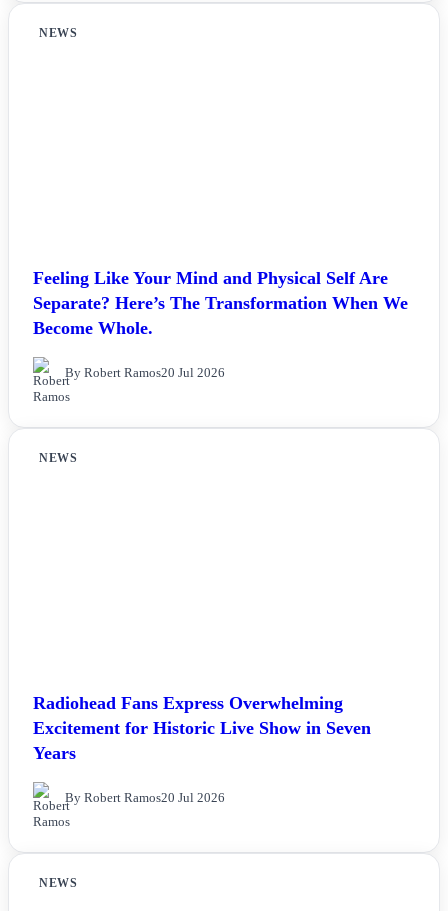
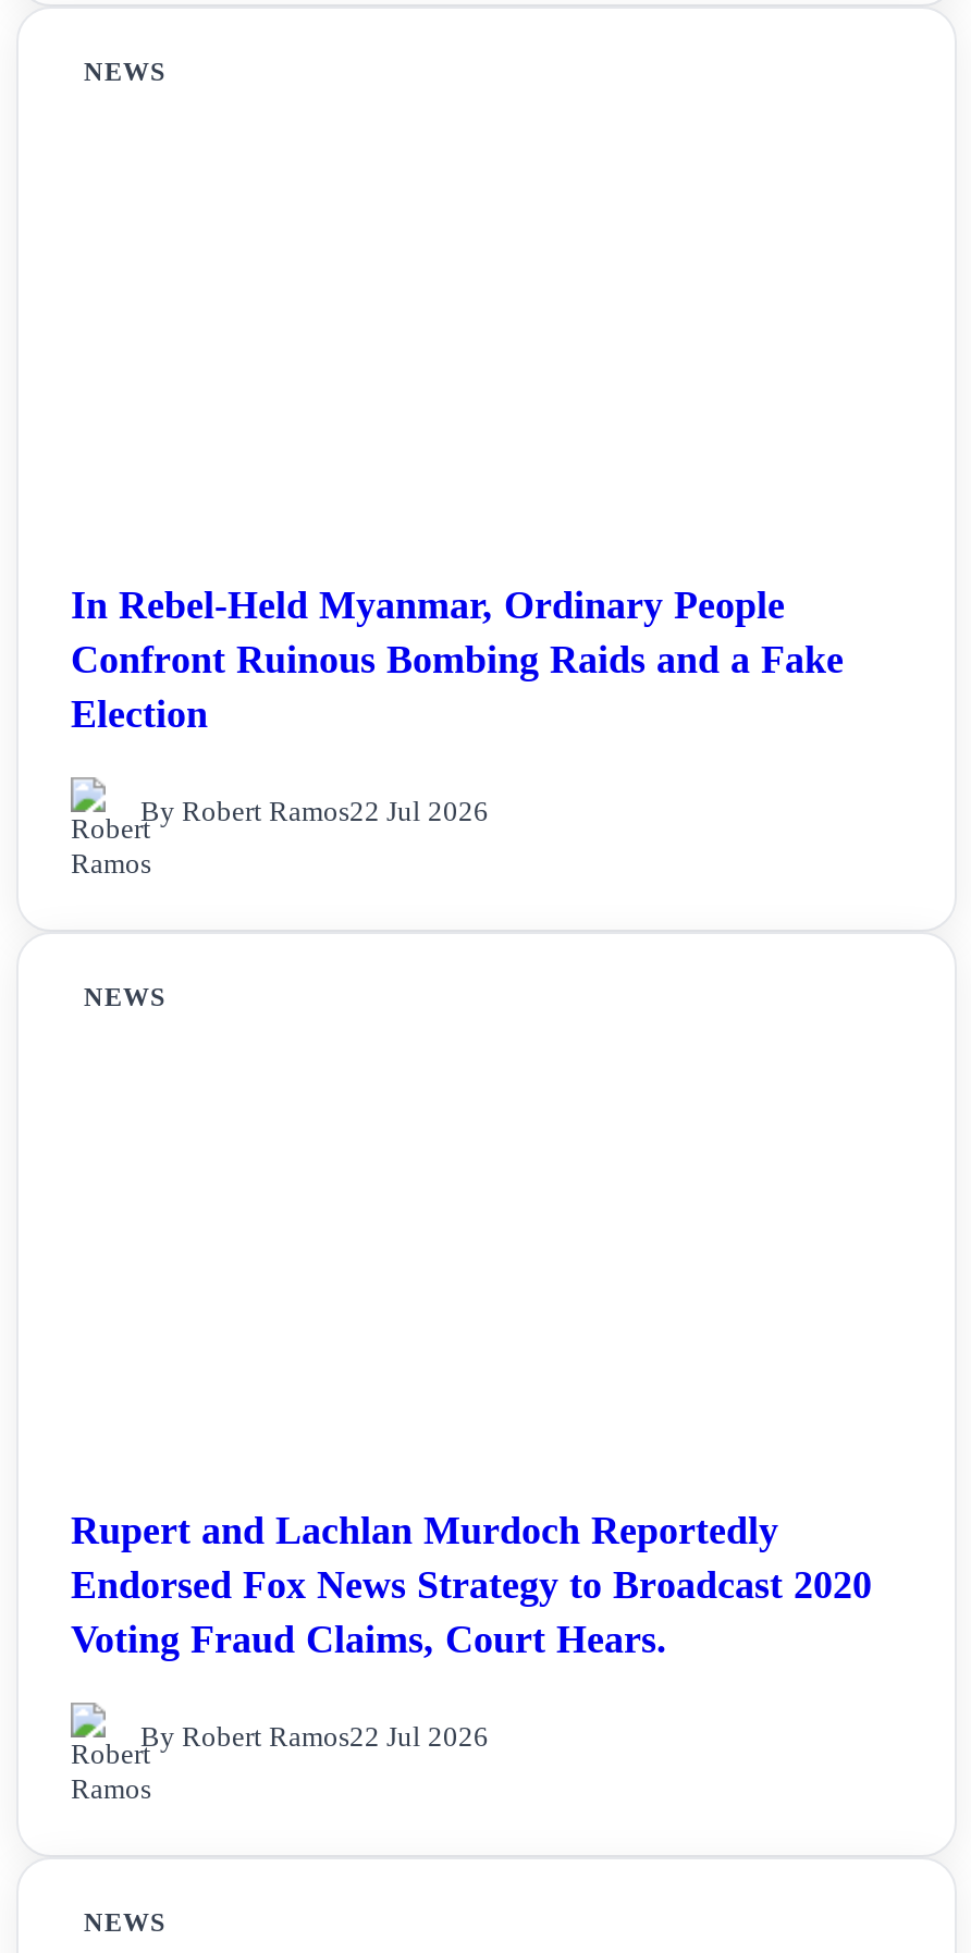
[33,268,408,338] Feeling Like Your Mind and Physical Self Are | Separate? Here’s The Transformation When We | Become Whole. -> [71,585,844,737] In Rebel-Held Myanmar, Ordinary People | Confront Ruinous Bombing Raids and a Fake | Election
[65,365,225,380] By Robert Ramos20 Jul 2026 -> [140,796,489,828] By Robert Ramos22 Jul 2026
[33,693,371,763] Radiohead Fans Express Overwhelming | Excitement for Historic Live Show in Seven | Years -> [71,1510,872,1662] Rupert and Lachlan Murdoch Reportedly | Endorsed Fox News Strategy to Broadcast 2020 | Voting Fraud Claims, Court Hears.
[65,790,225,805] By Robert Ramos20 Jul 2026 -> [140,1721,489,1754] By Robert Ramos22 Jul 2026

